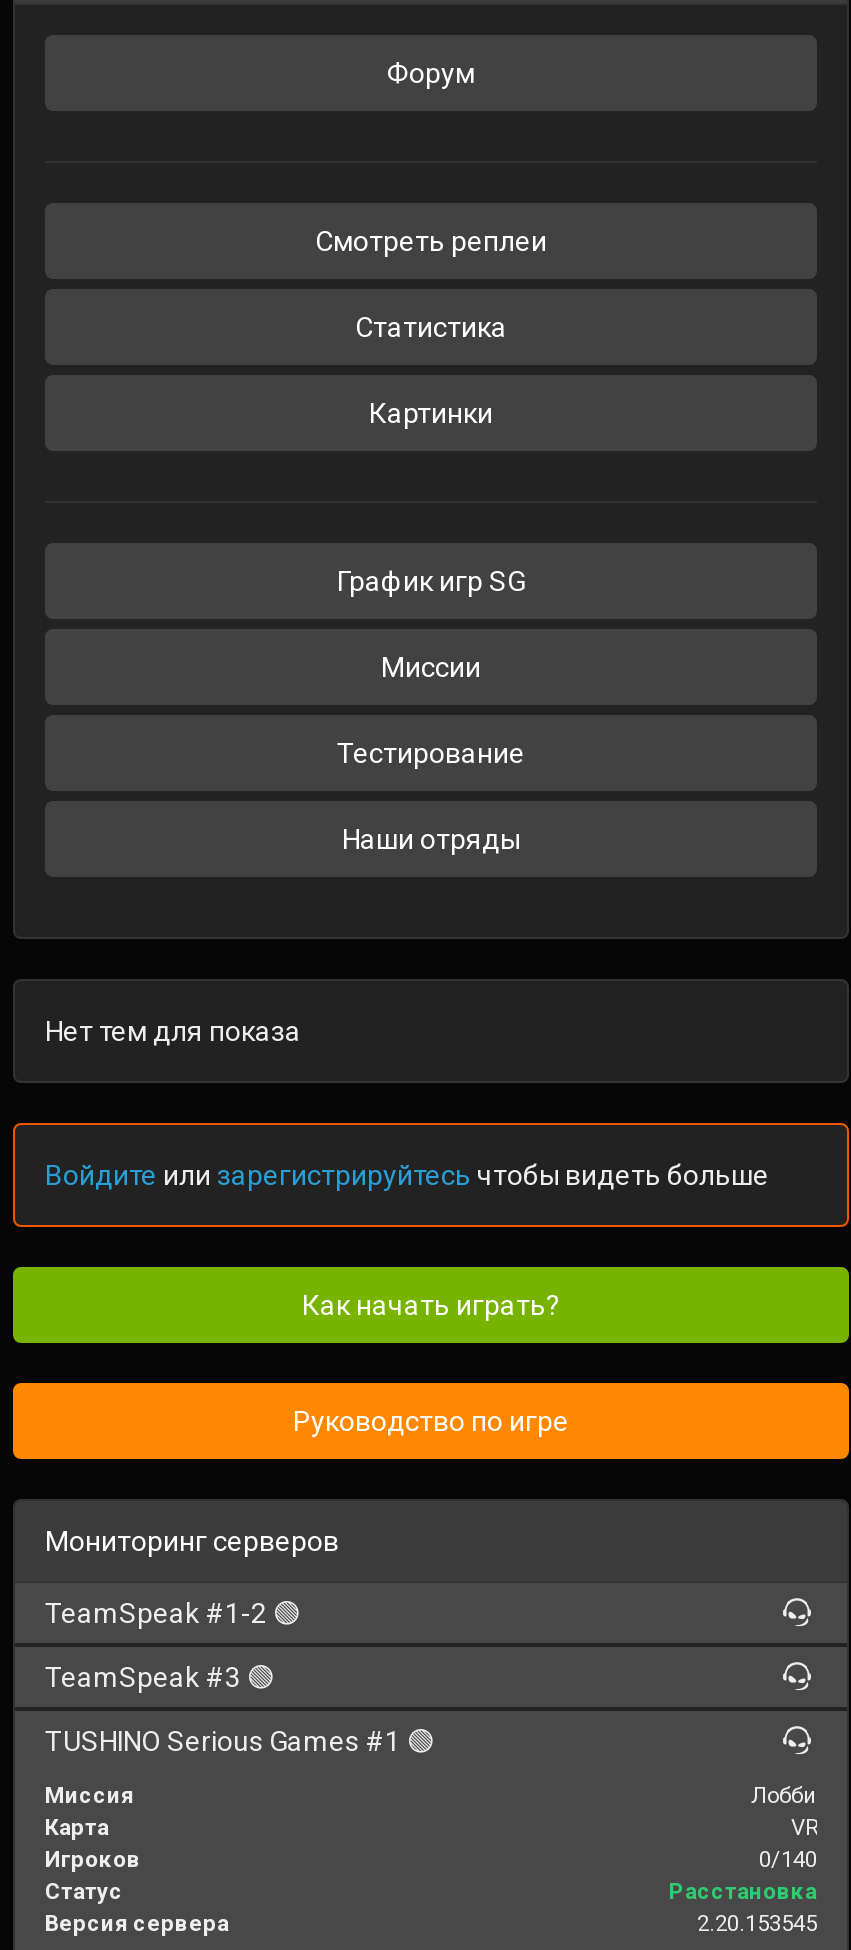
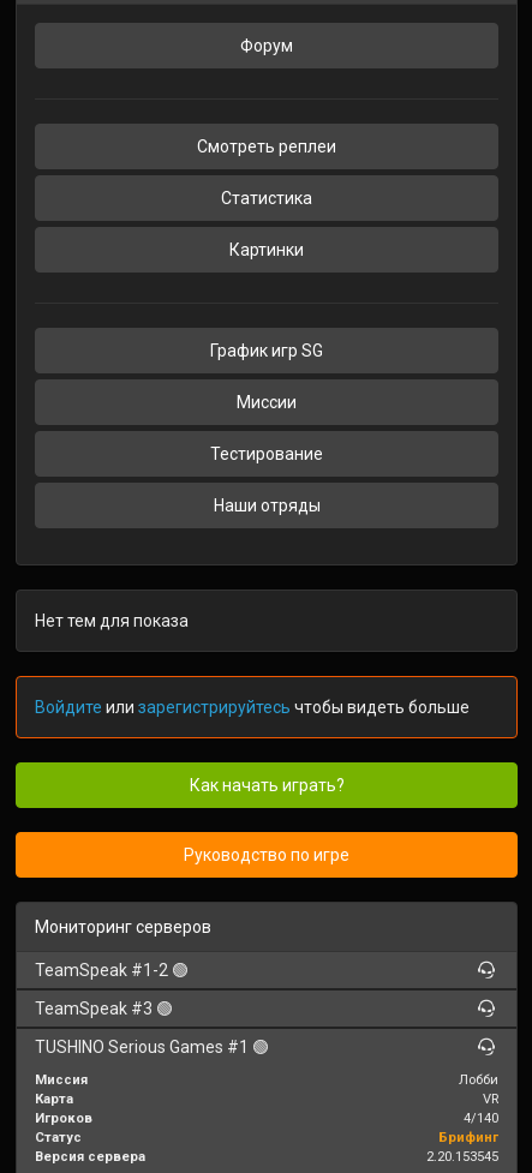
[759,1847,817,1873] 0/140 -> [464,1111,498,1126] 4/140
[669,1879,817,1905] Расстановка -> [438,1130,498,1145] Брифинг

